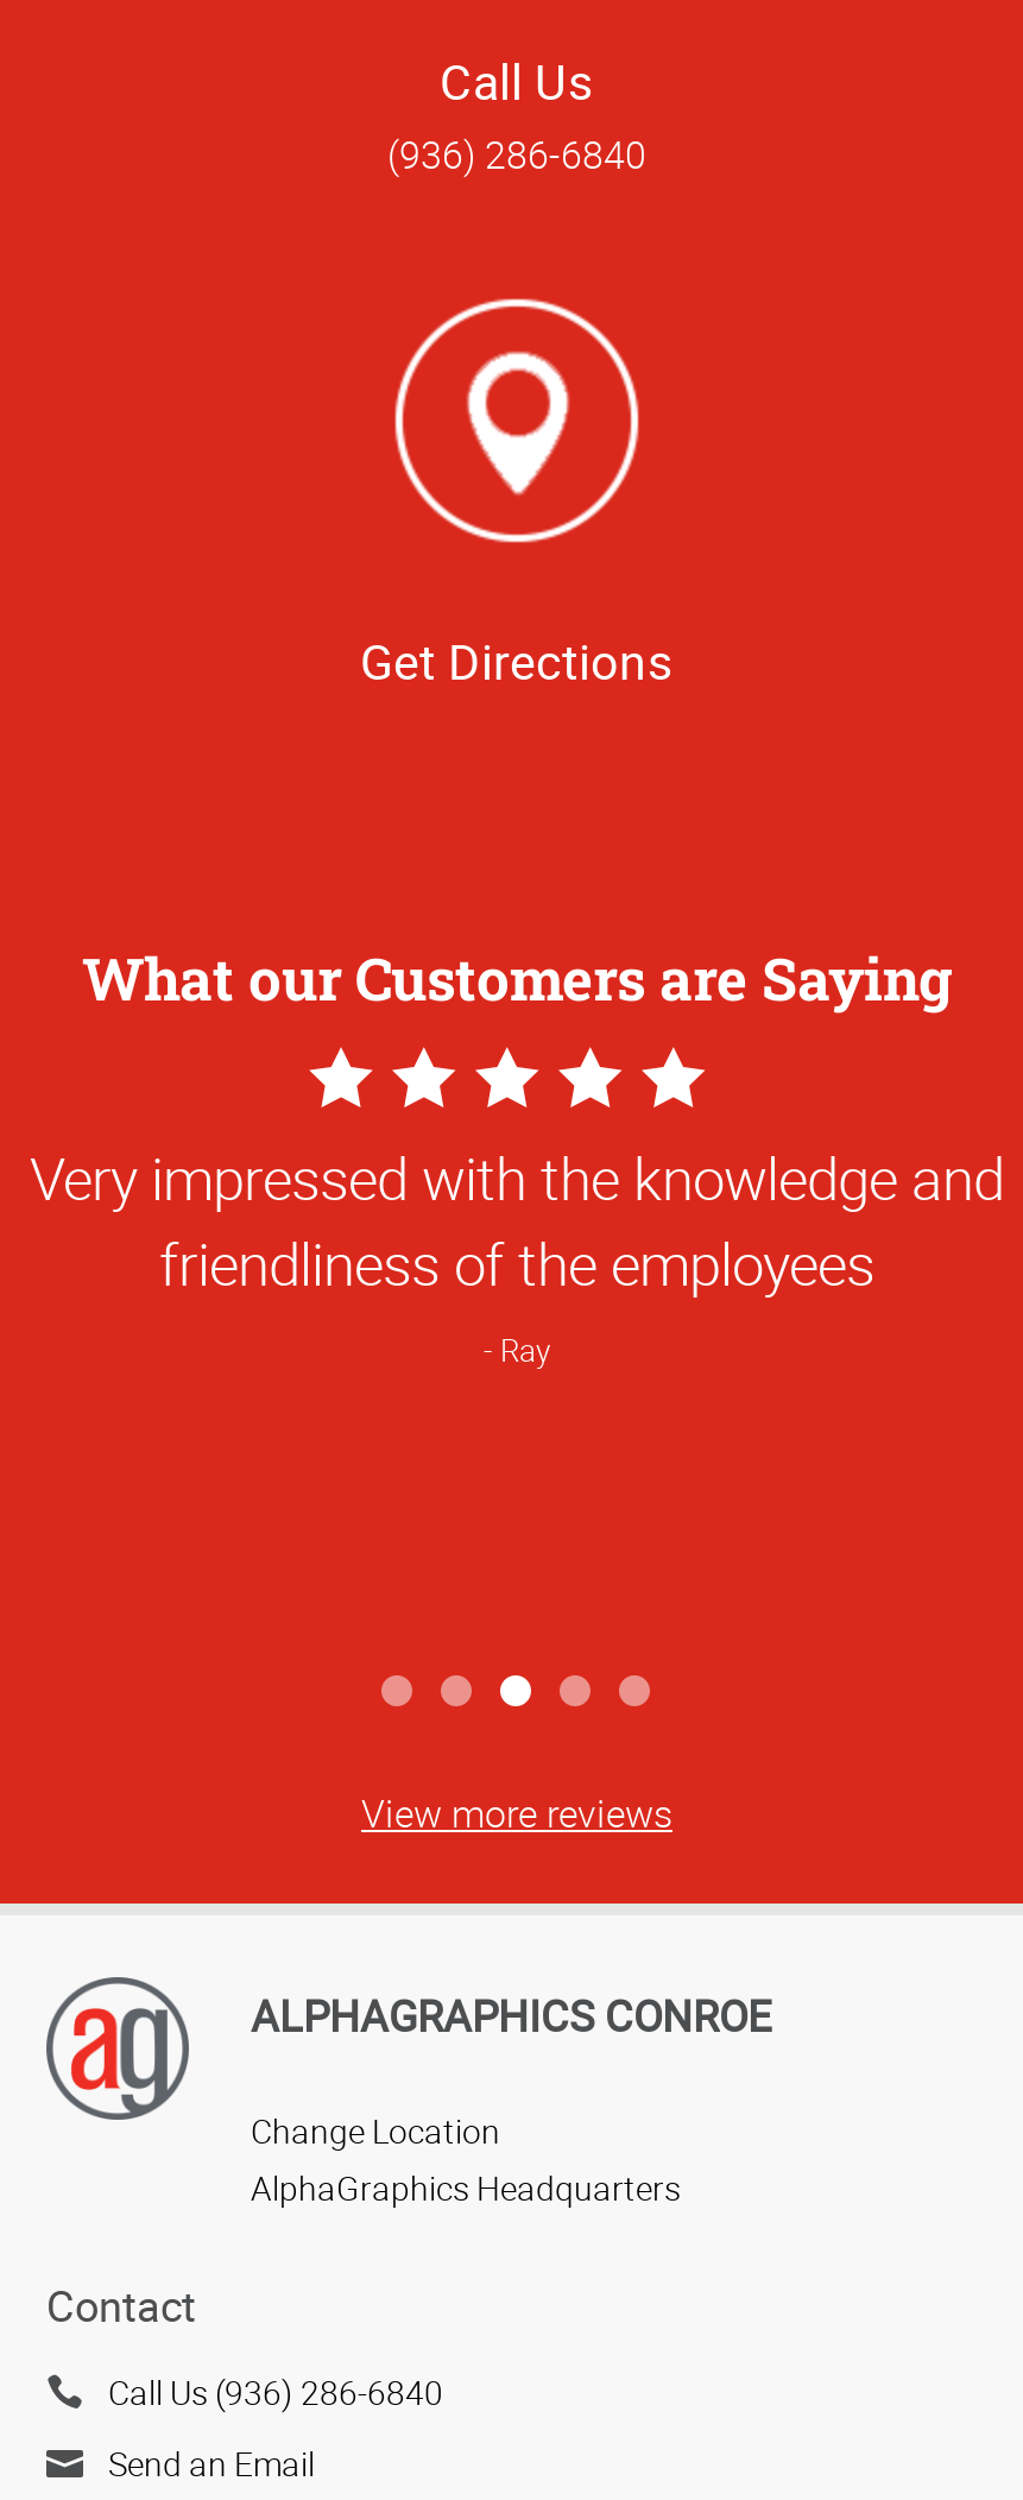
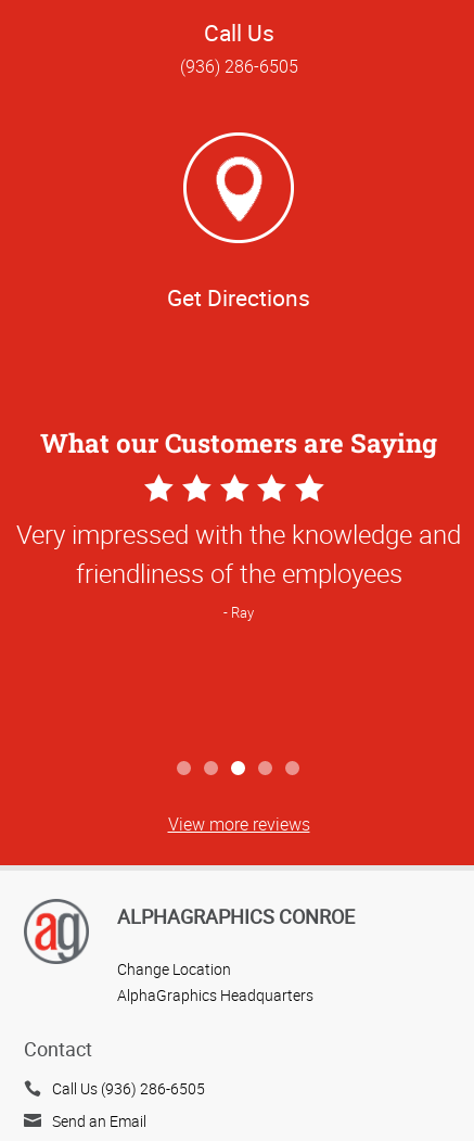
[387,128,646,180] (936) 286-6840 -> [180,54,298,78] (936) 286-6505
[108,2369,443,2414] Call Us (936) 286-6840 -> [52,1078,205,1098] Call Us (936) 286-6505

